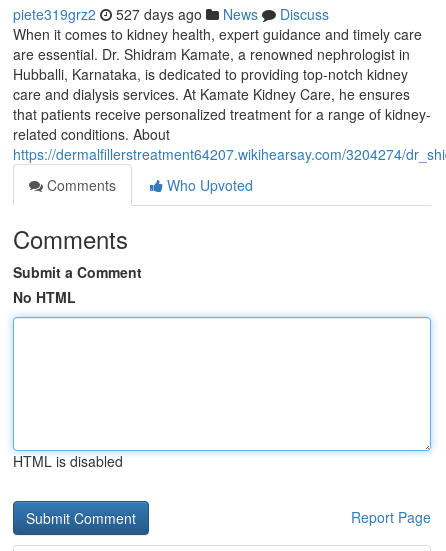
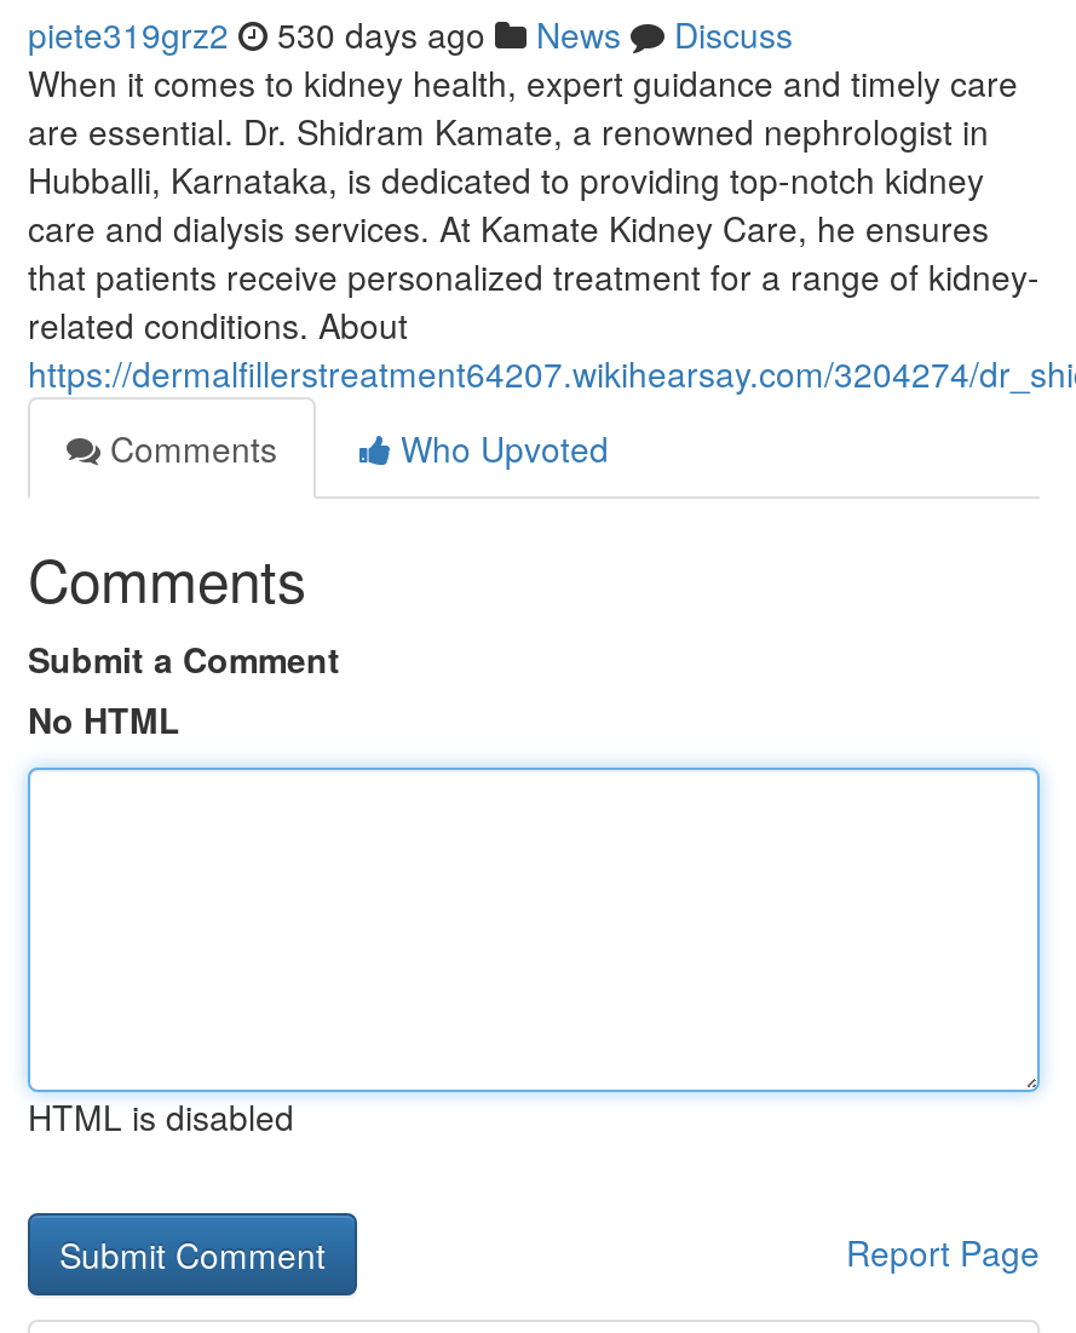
[13,4,329,24] piete319grz2 527 days ago News Discuss -> [28,10,793,58] piete319grz2 530 days ago News Discuss

